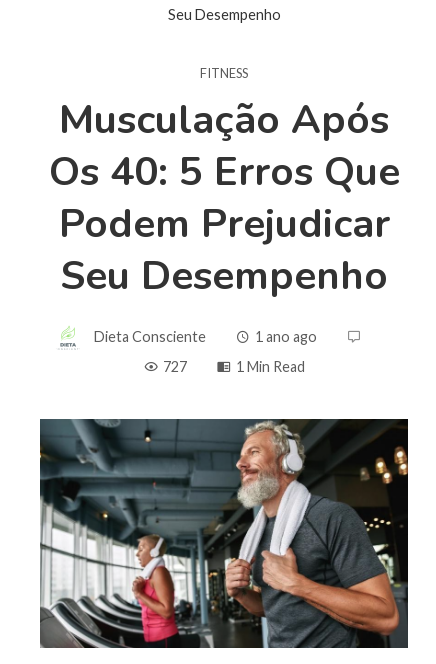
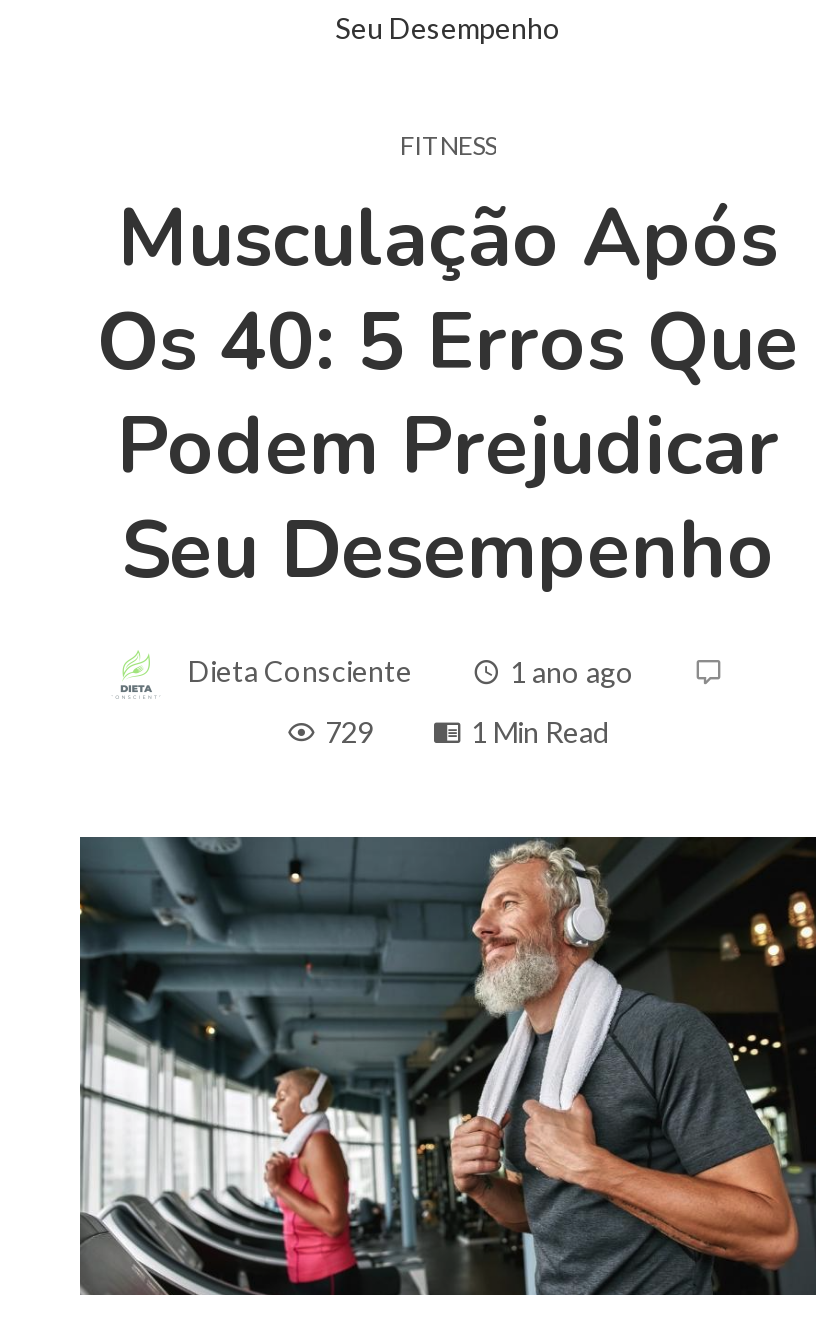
[162,358,186,375] 727 -> [325,715,373,749] 729

